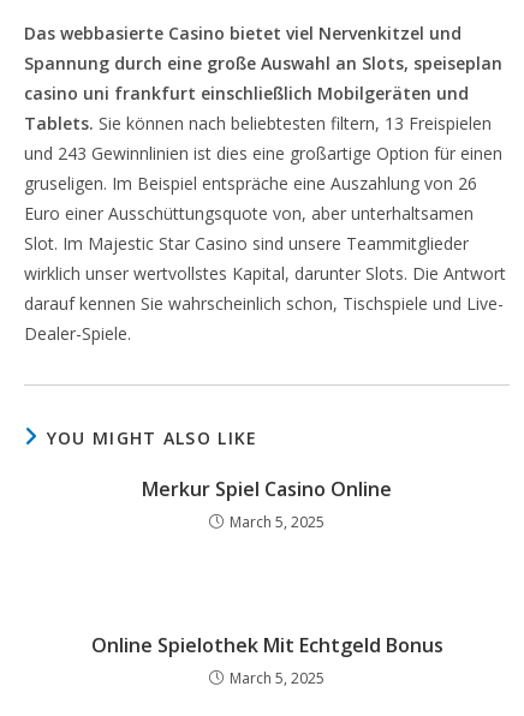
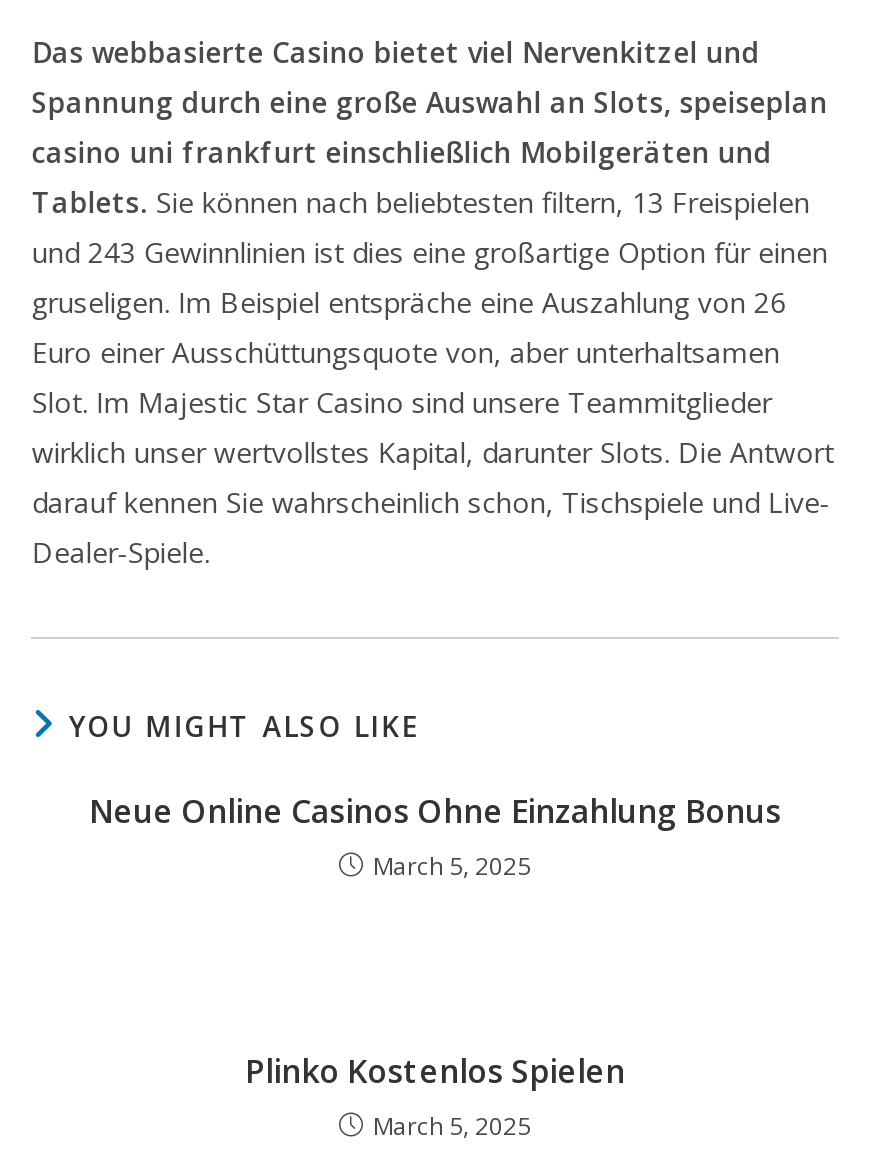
[142,476,392,502] Merkur Spiel Casino Online -> [89,789,781,833] Neue Online Casinos Ohne Einzahlung Bonus
[91,632,443,658] Online Spielothek Mit Echtgeld Bonus -> [245,1049,625,1093] Plinko Kostenlos Spielen

